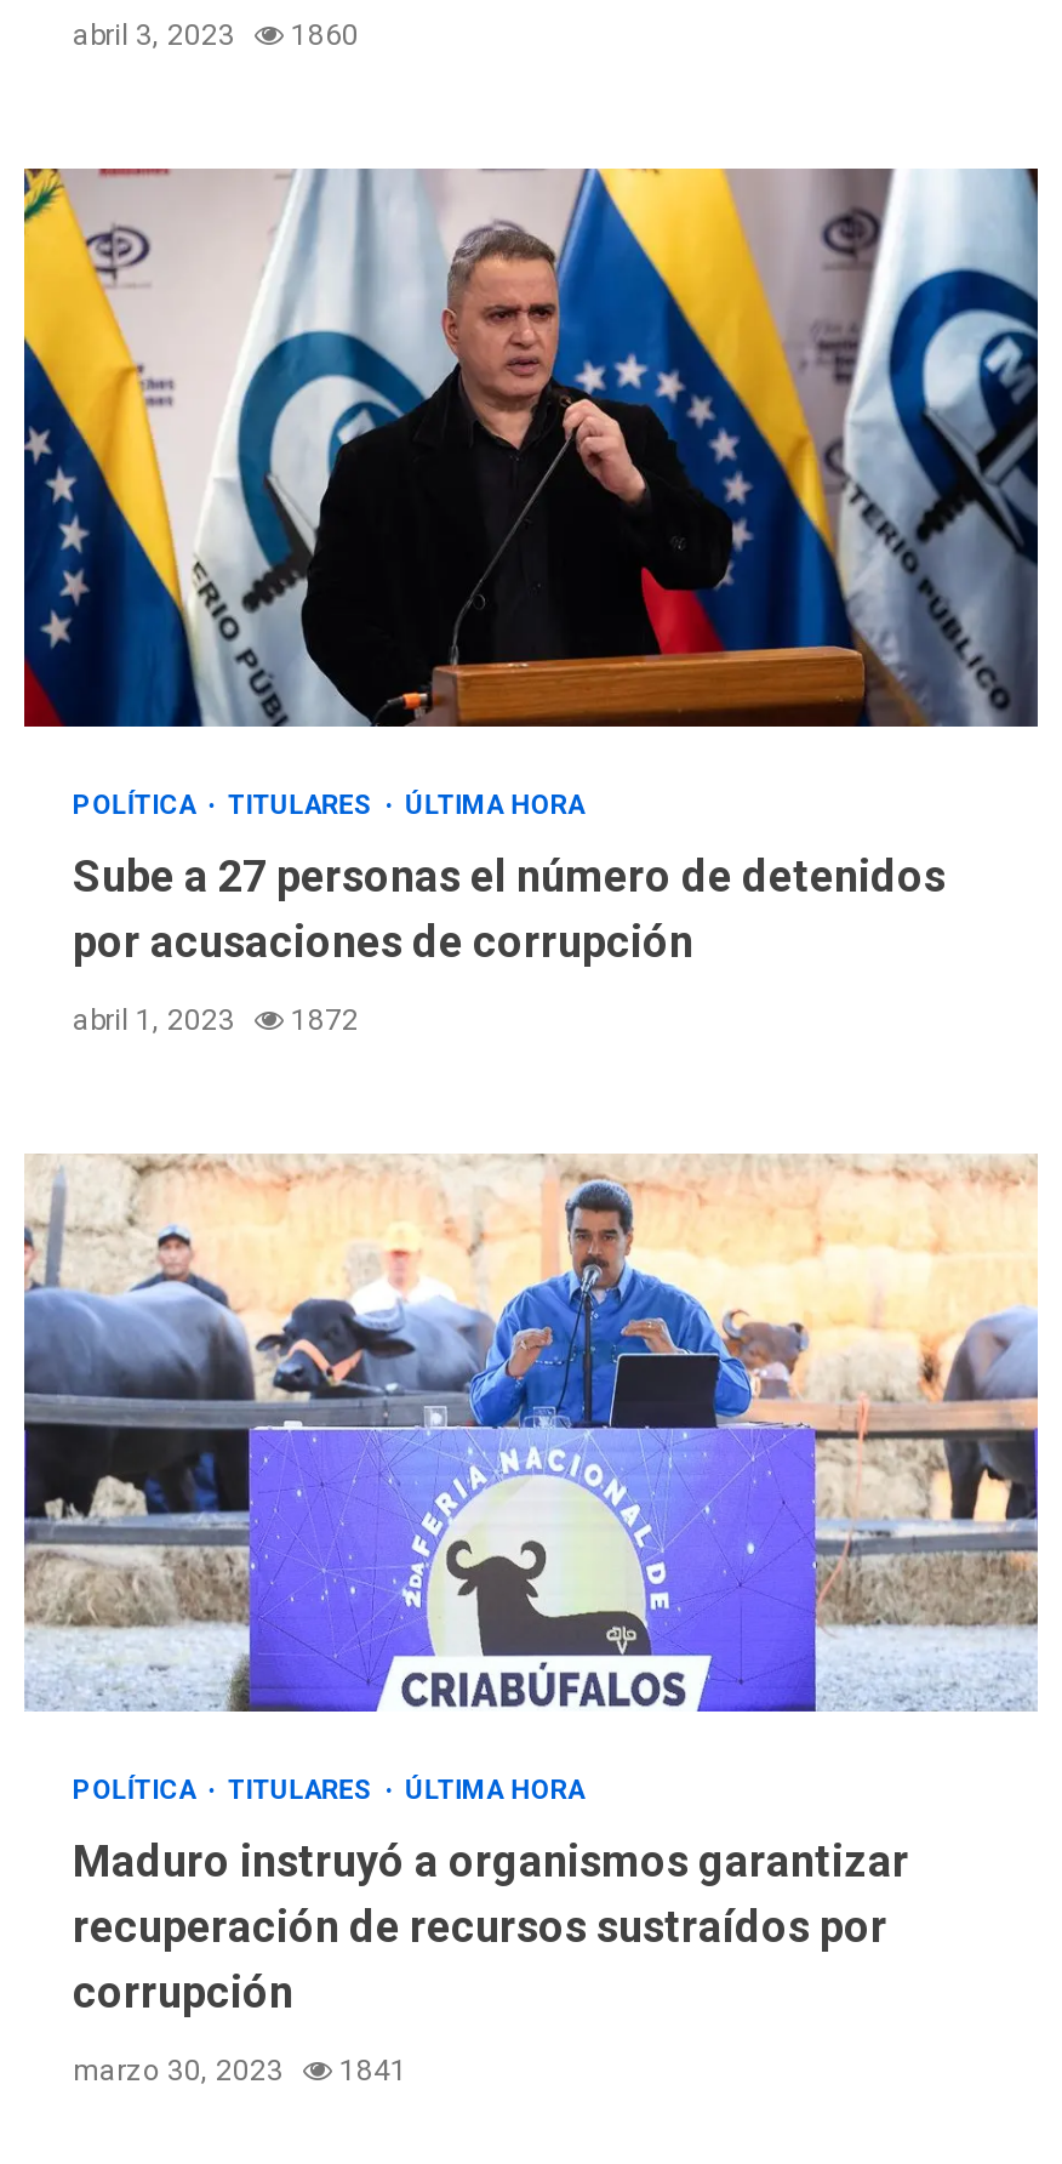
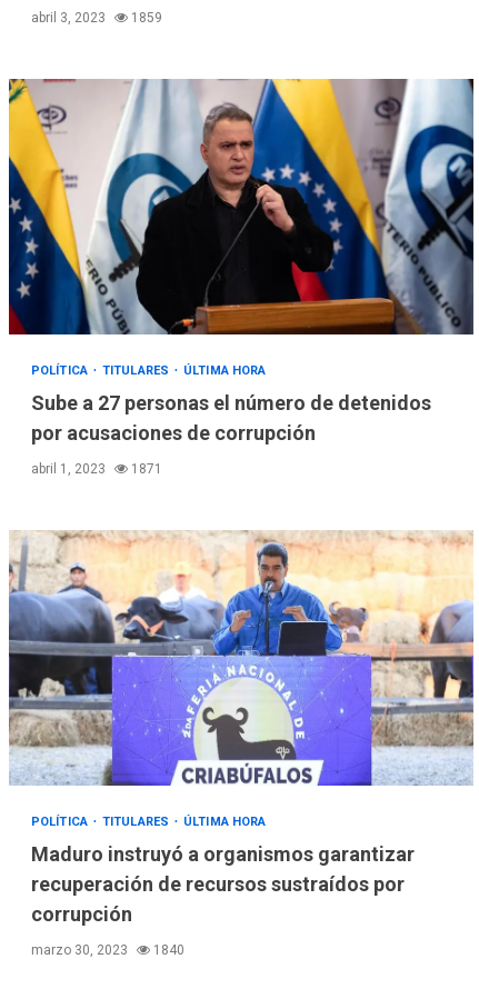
[73,17,359,51] abril 3, 2023 1860 -> [31,10,162,26] abril 3, 2023 1859
[73,1002,359,1036] abril 1, 2023 1872 -> [31,461,162,477] abril 1, 2023 1871
[73,2053,407,2087] marzo 30, 2023 1841 -> [31,943,184,958] marzo 30, 2023 1840

